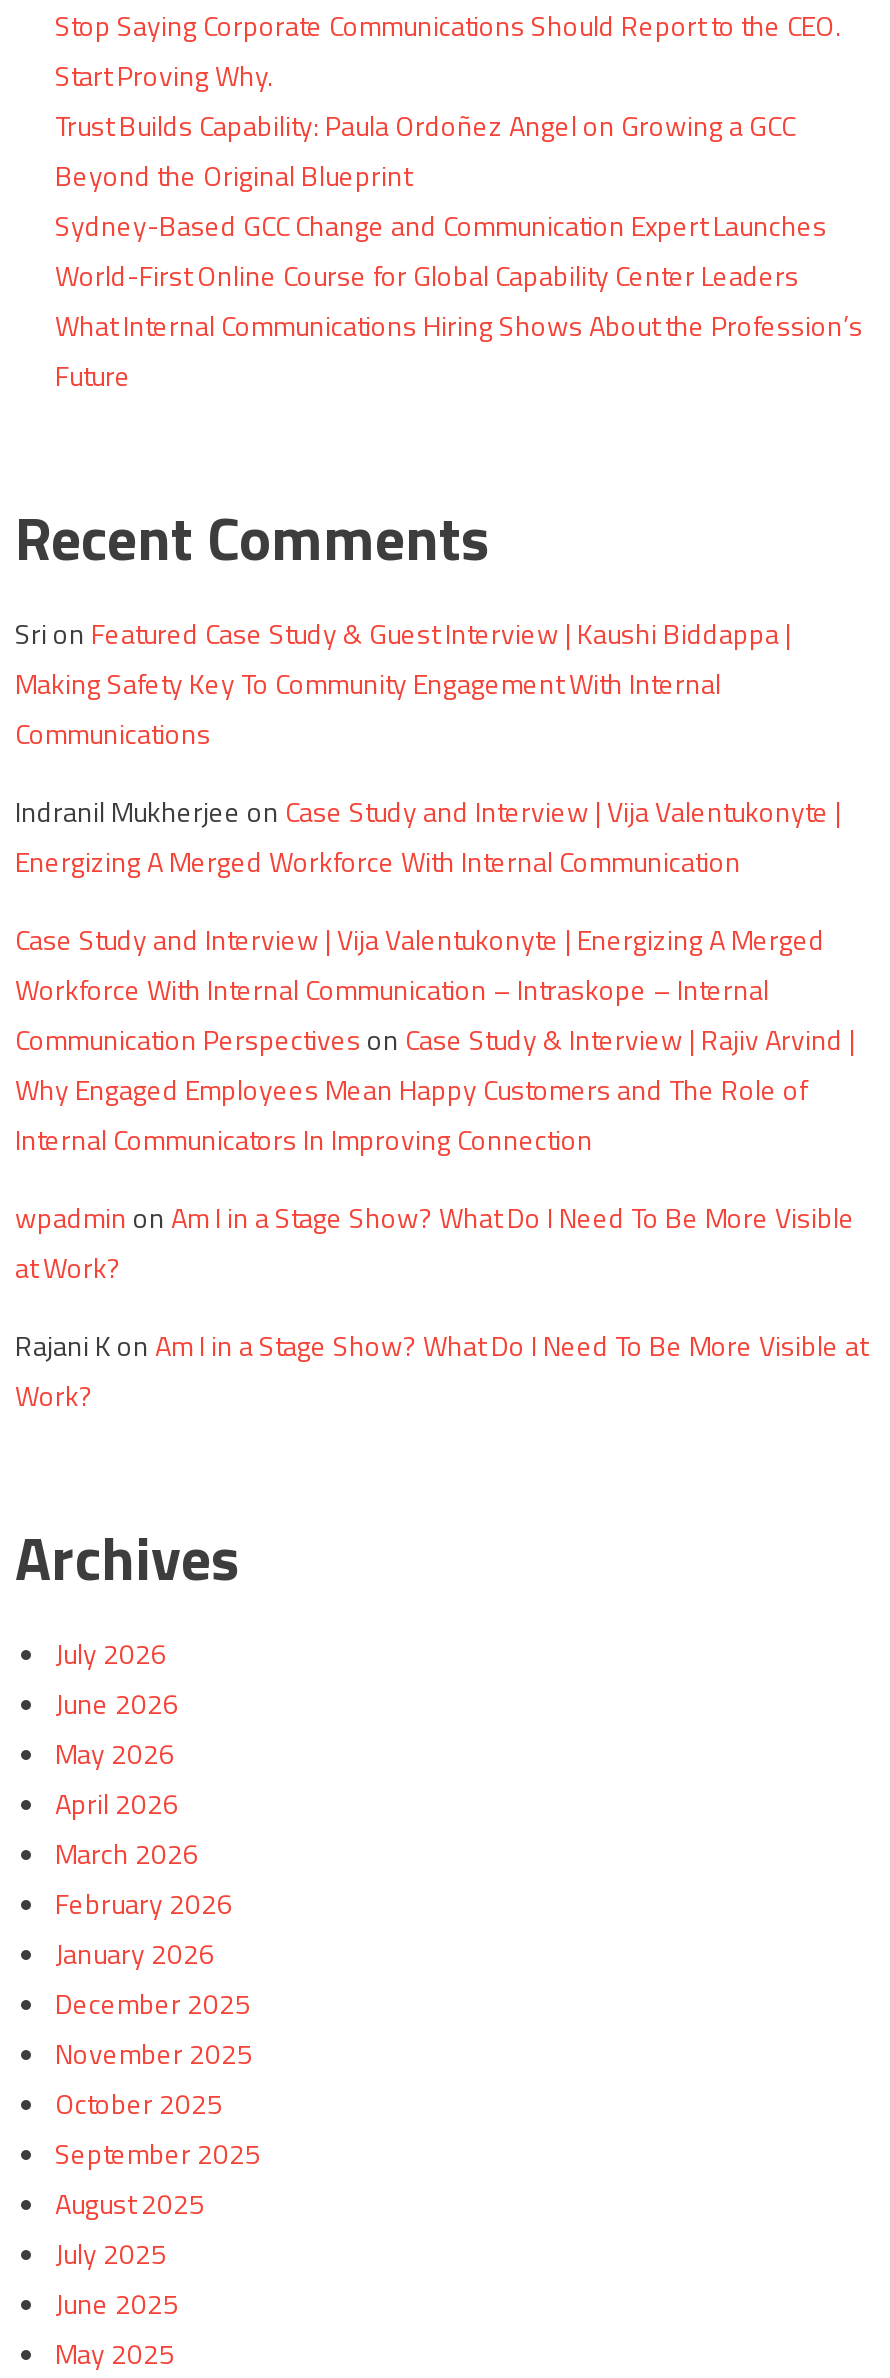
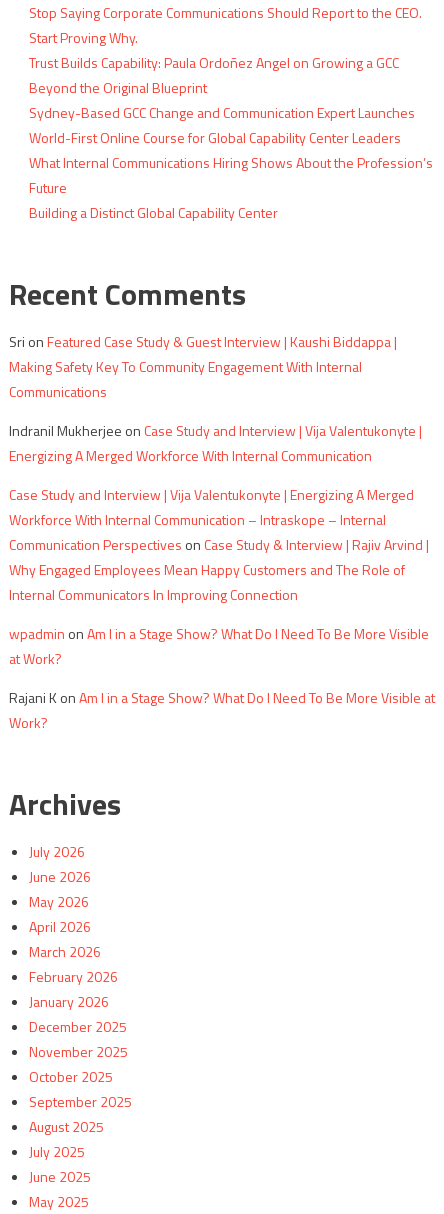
none -> [29,202,278,223] Building a Distinct Global Capability Center

